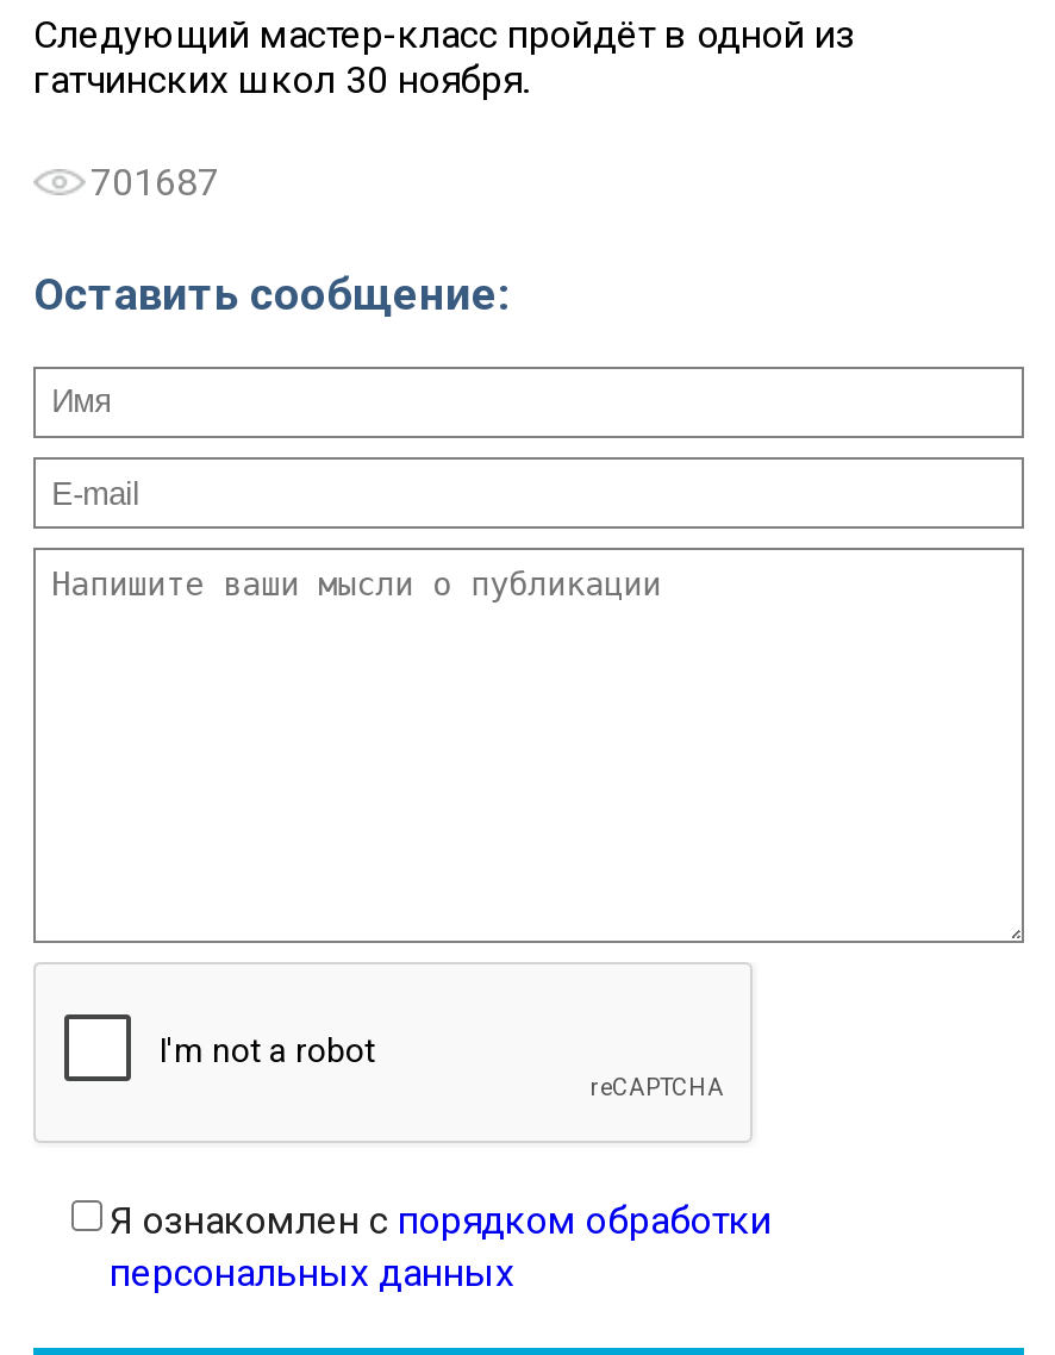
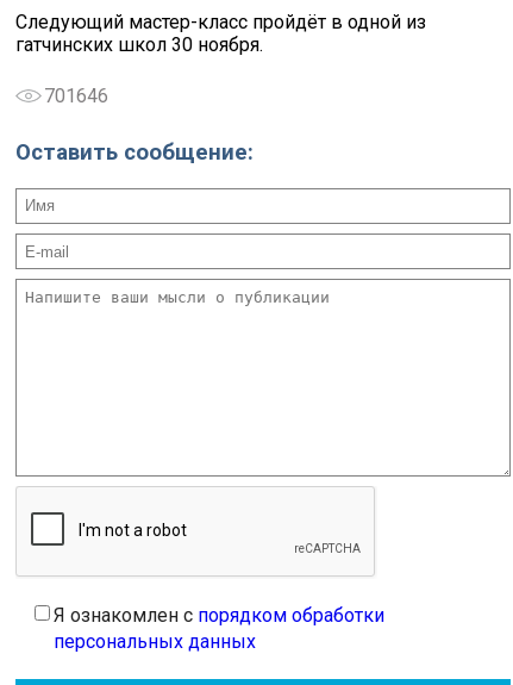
[90,160,219,205] 701687 -> [44,85,108,107] 701646

